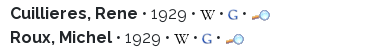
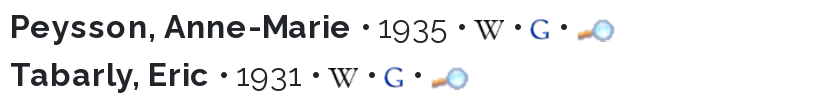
[10,4,200,23] Cuillieres, Rene • 1929 • -> [10,8,474,46] Peysson, Anne-Marie • 1935 •
[10,28,174,47] Roux, Michel • 1929 • -> [10,56,328,94] Tabarly, Eric • 1931 •

